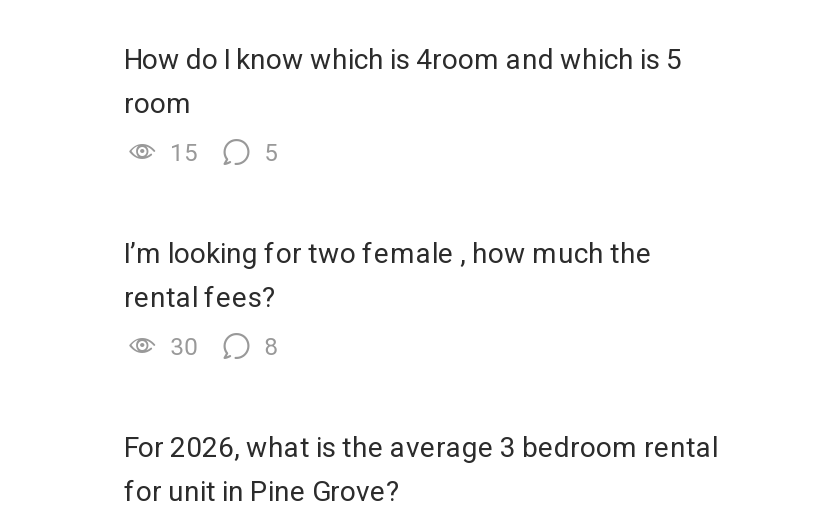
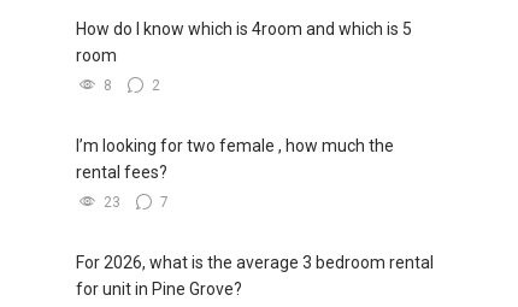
[170,139,198,167] 15 -> [104,77,112,94] 8
[265,139,279,167] 5 -> [152,77,161,94] 2
[170,333,198,361] 30 -> [104,194,121,210] 23
[265,333,279,361] 8 -> [161,194,169,210] 7

